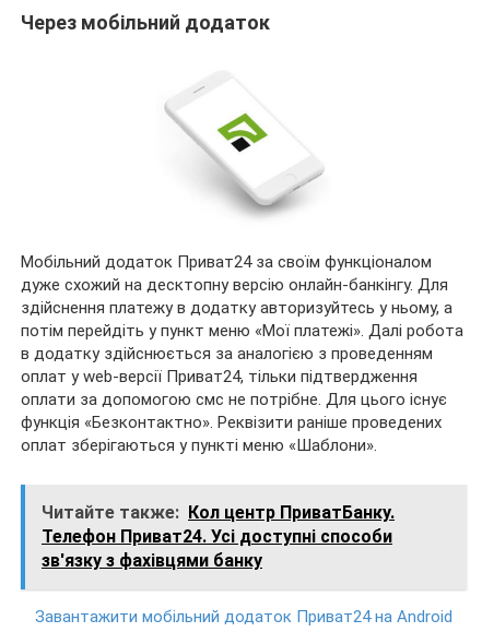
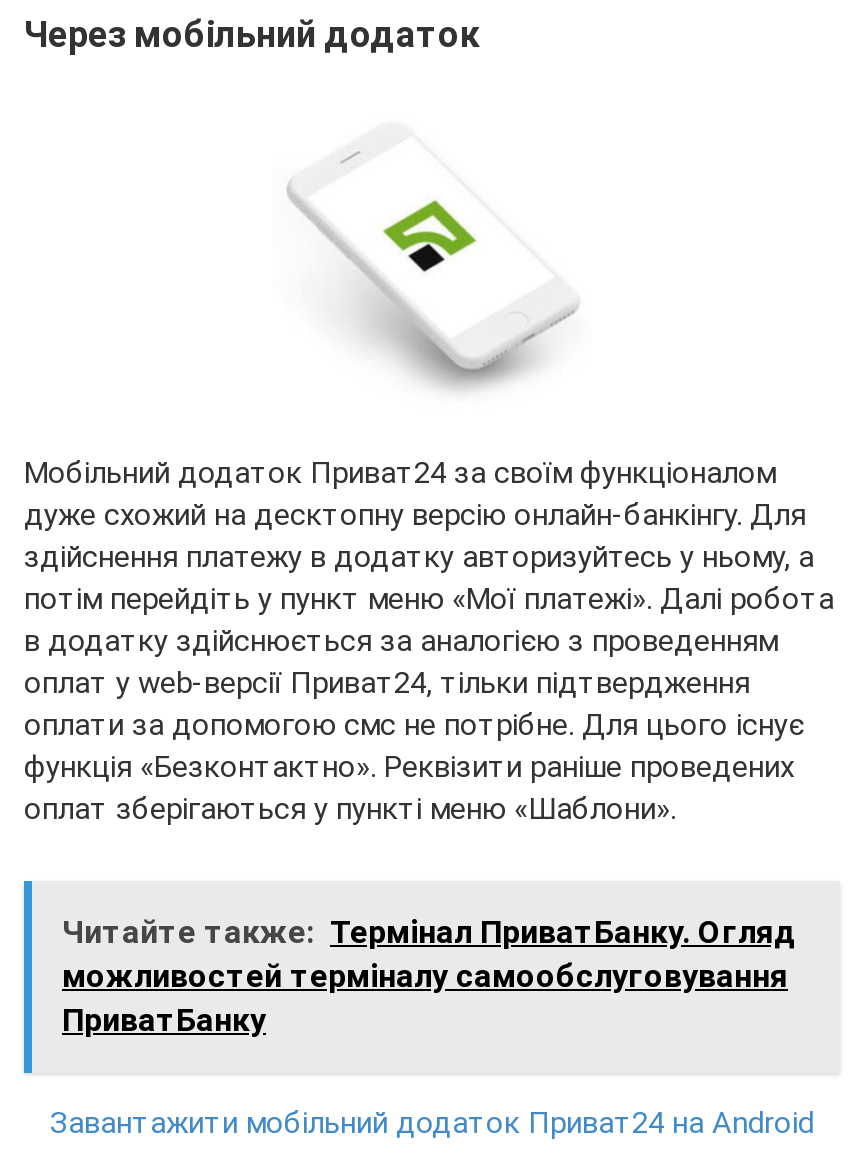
[42,502,395,571] Читайте также: Кол центр ПриватБанку. | Телефон Приват24. Усі доступні способи | зв'язку з фахівцями банку -> [62,913,796,1039] Читайте также: Термінал ПриватБанку. Огляд | можливостей терміналу самообслуговування | ПриватБанку

